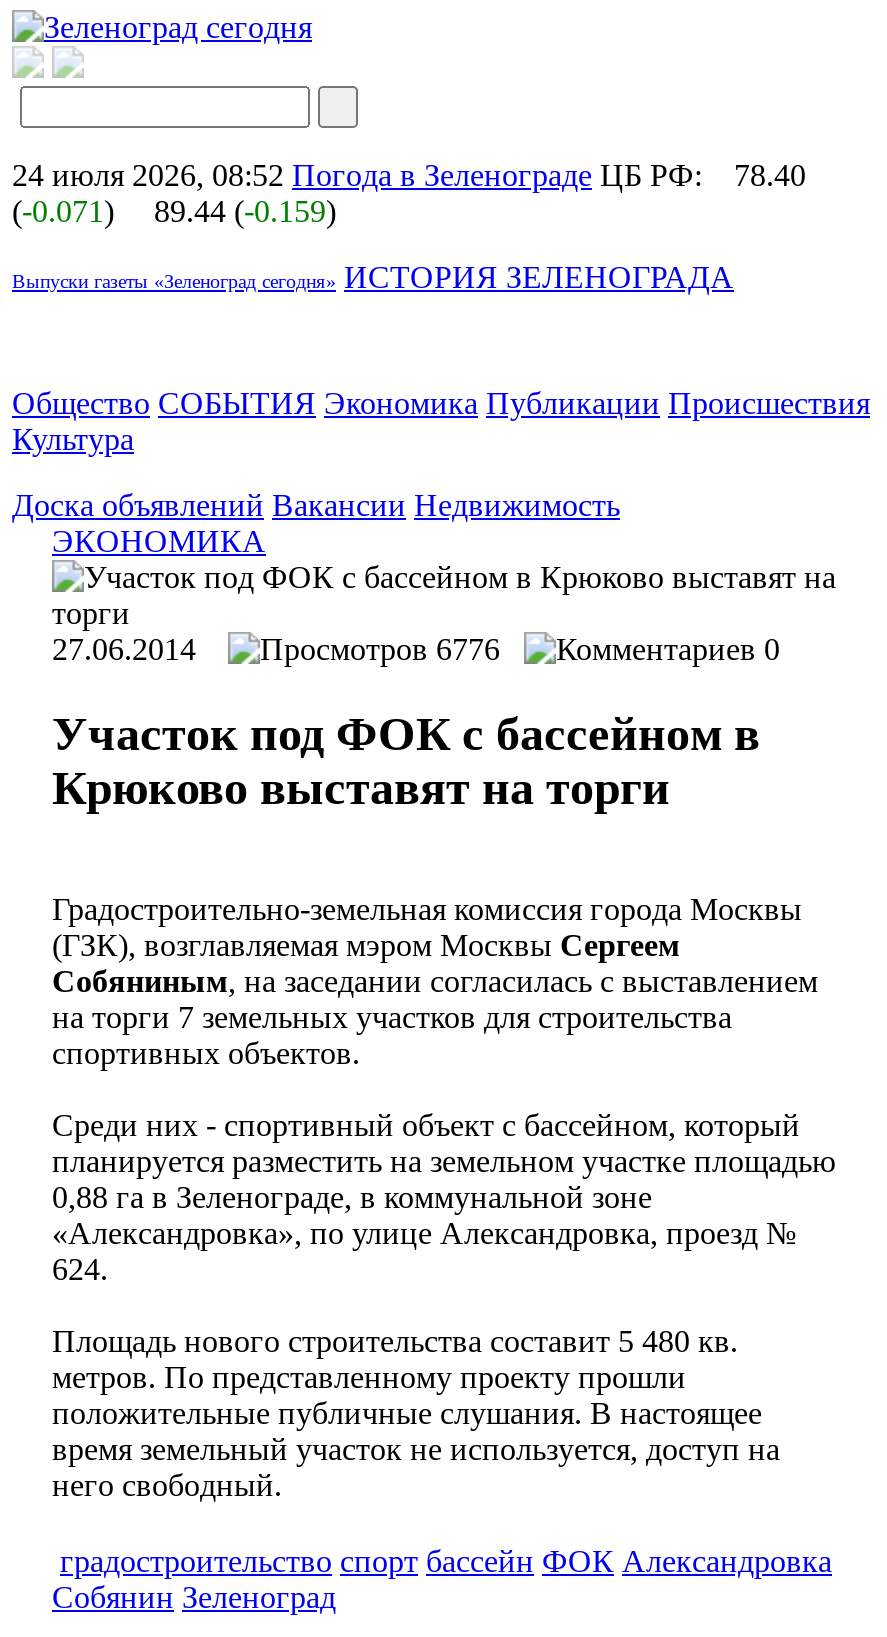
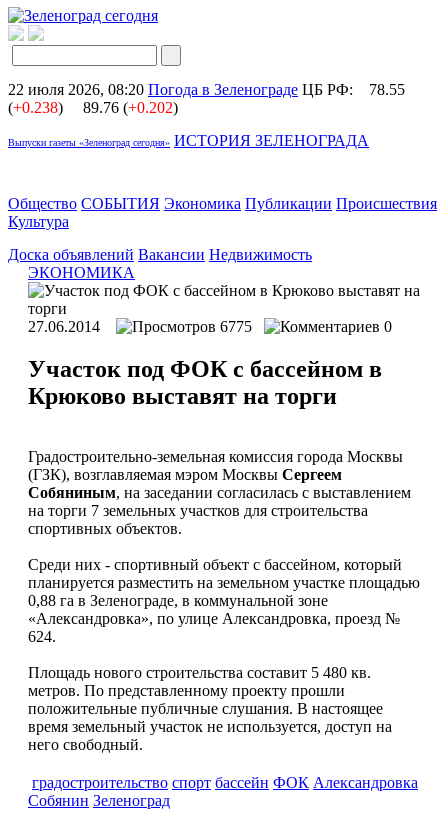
[12,158,806,192] 24 июля 2026, 08:52 Погода в Зеленограде ЦБ РФ: 78.40 -> [8,81,405,98] 22 июля 2026, 08:20 Погода в Зеленограде ЦБ РФ: 78.55
[12,194,114,228] (-0.071) -> [8,99,63,116] (+0.238)
[146,194,336,228] 89.44 (-0.159) -> [79,99,178,116] 89.76 (+0.202)
[428,632,524,666] 6776 -> [216,318,264,335] 6775

